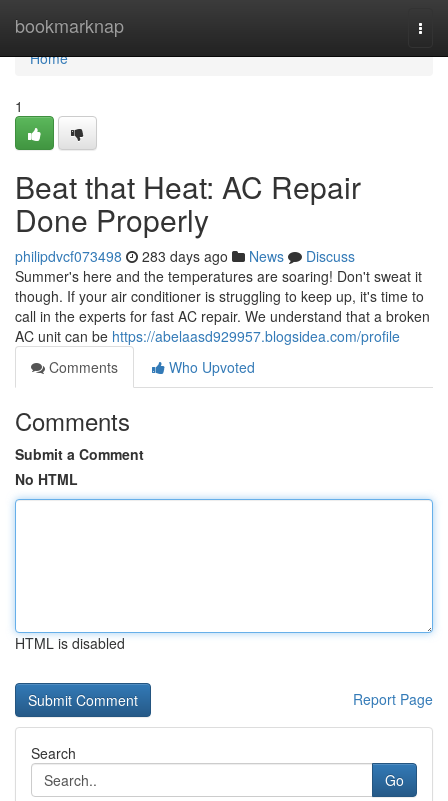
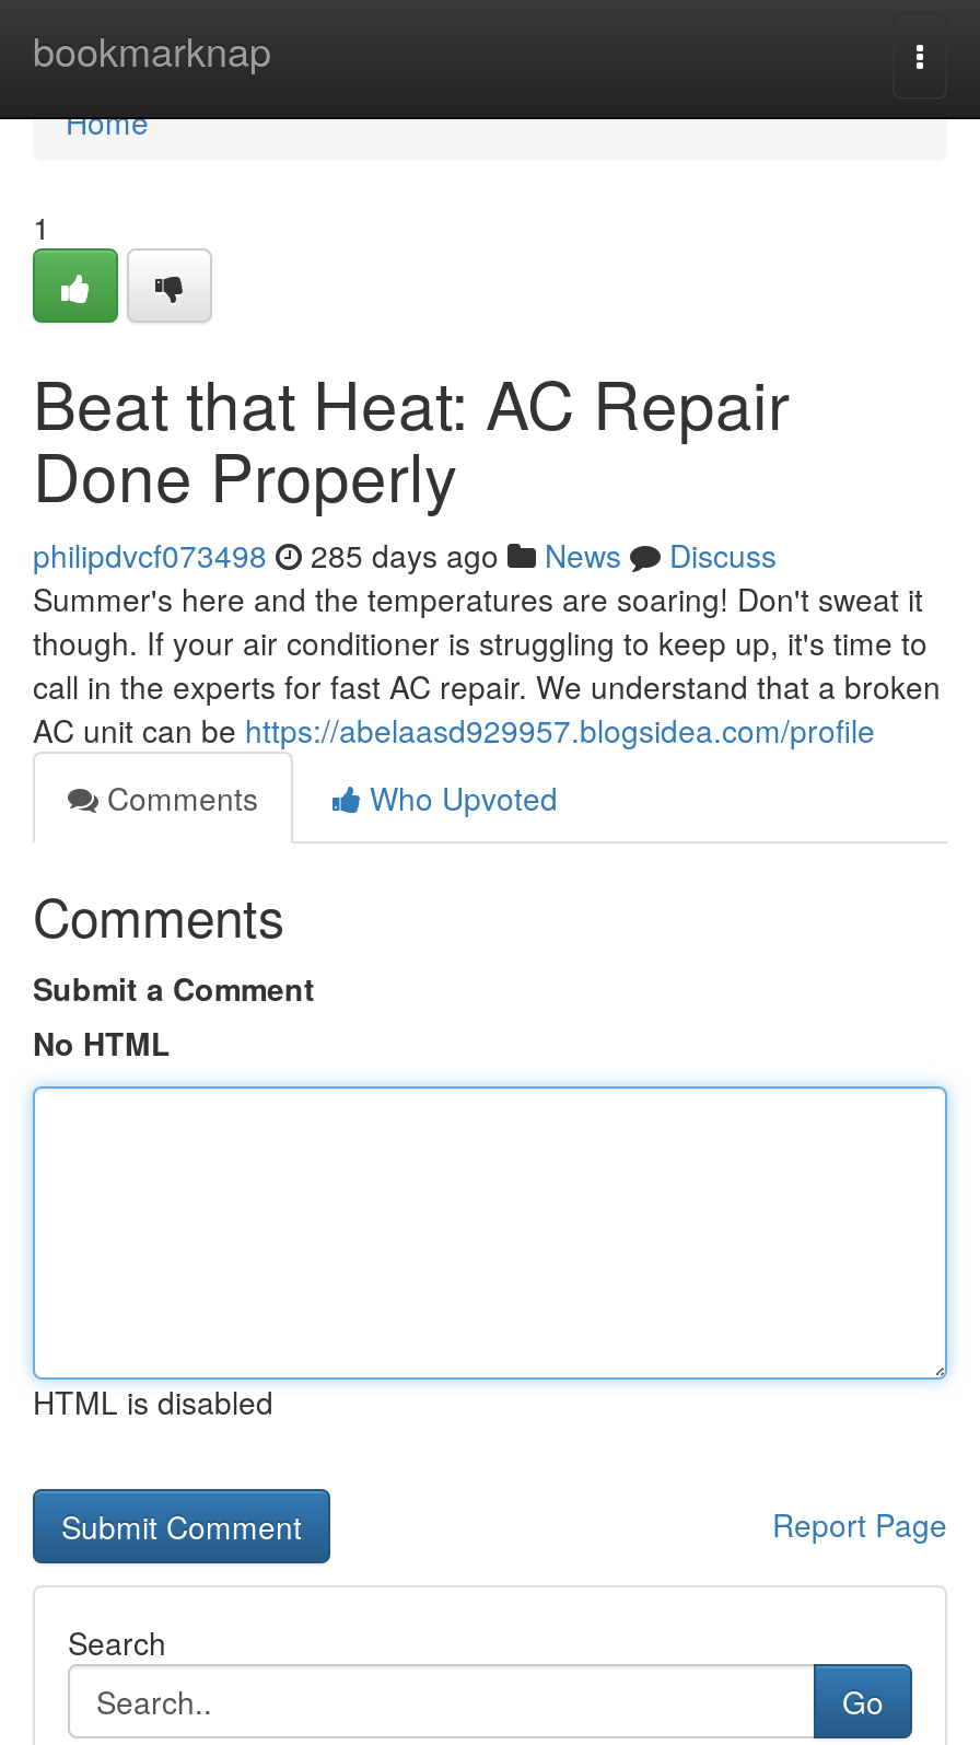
[15,246,355,266] philipdvcf073498 283 days ago News Discuss -> [33,533,777,577] philipdvcf073498 285 days ago News Discuss

